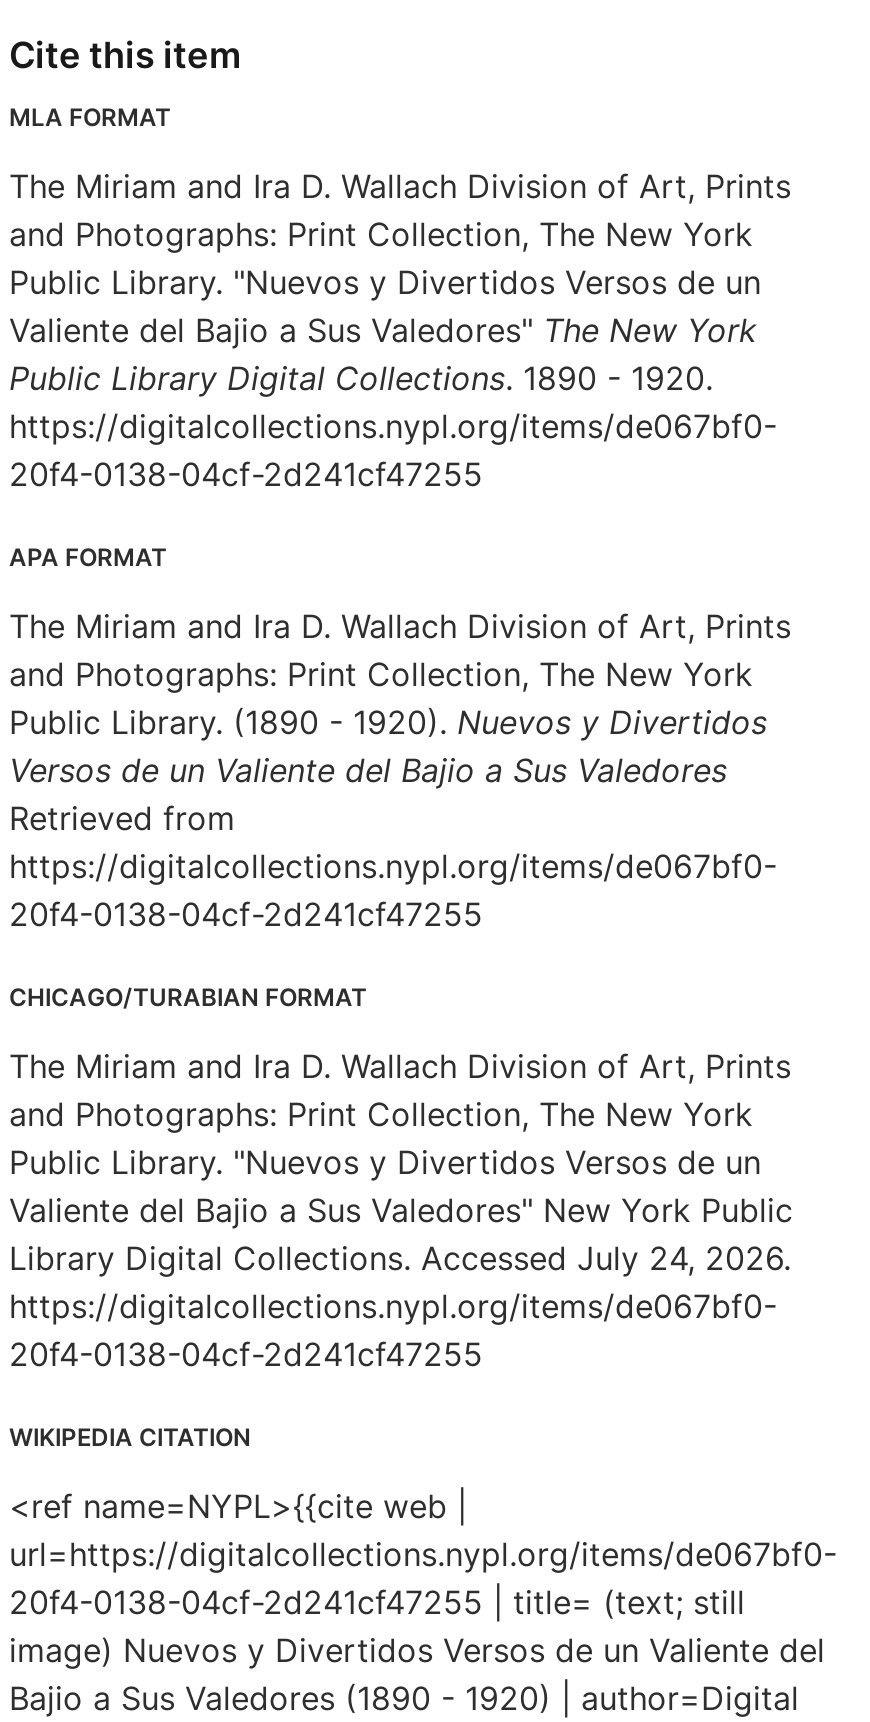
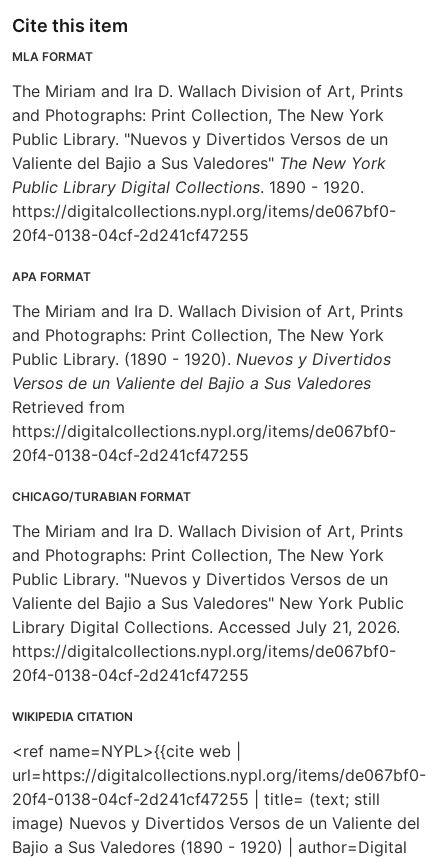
[9,1238,791,1278] Library Digital Collections. Accessed July 24, 2026. -> [12,617,400,637] Library Digital Collections. Accessed July 21, 2026.

